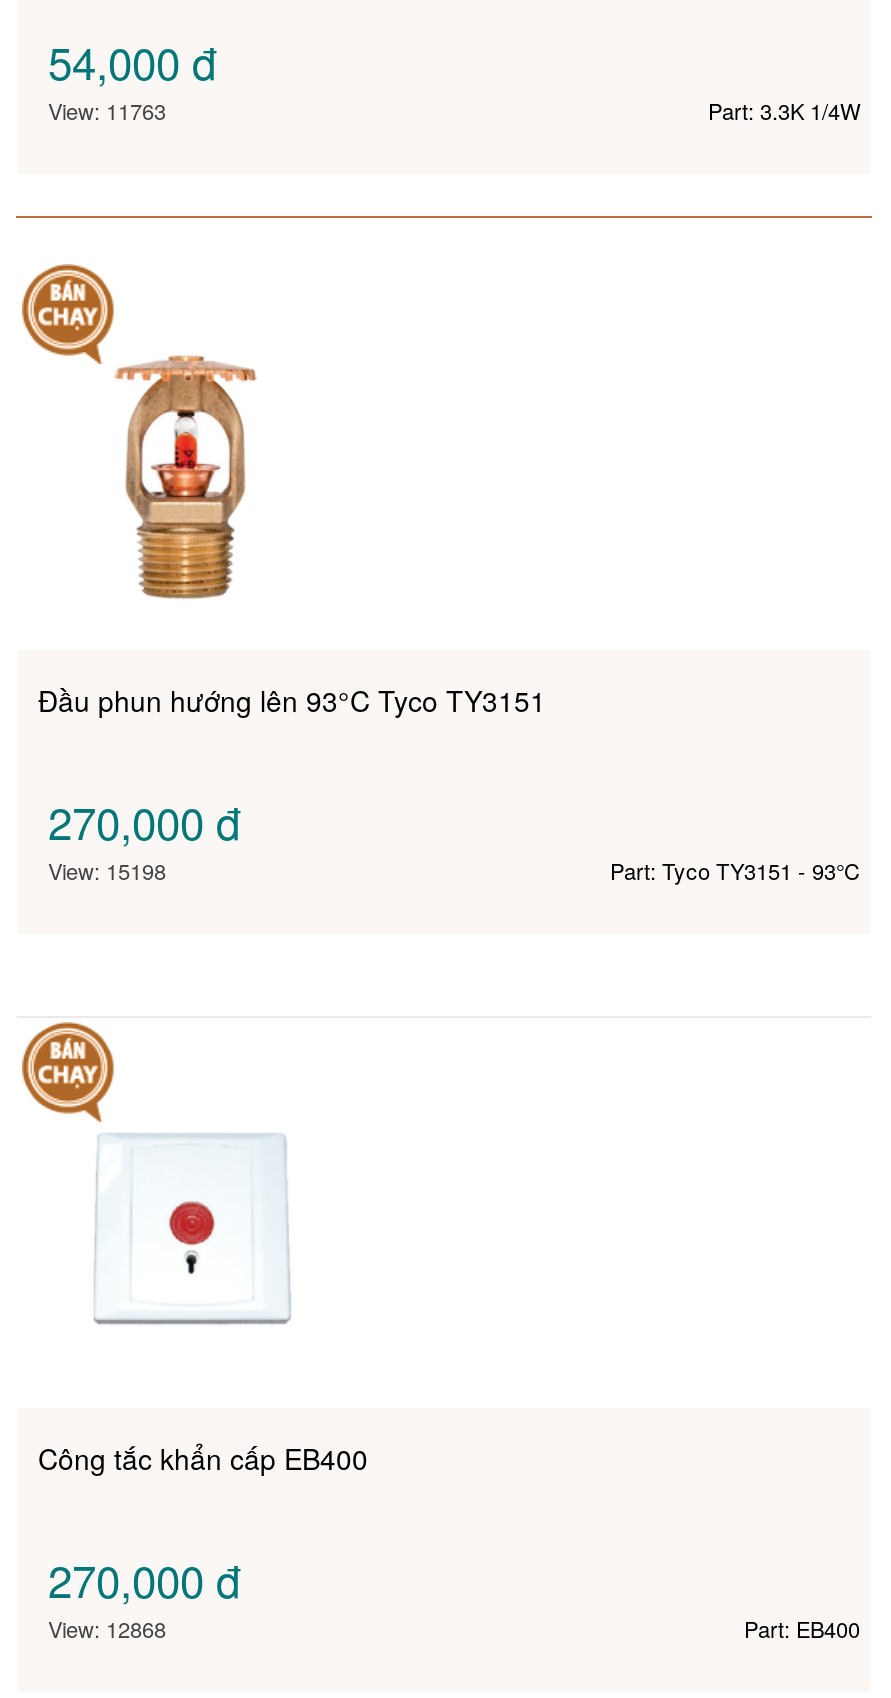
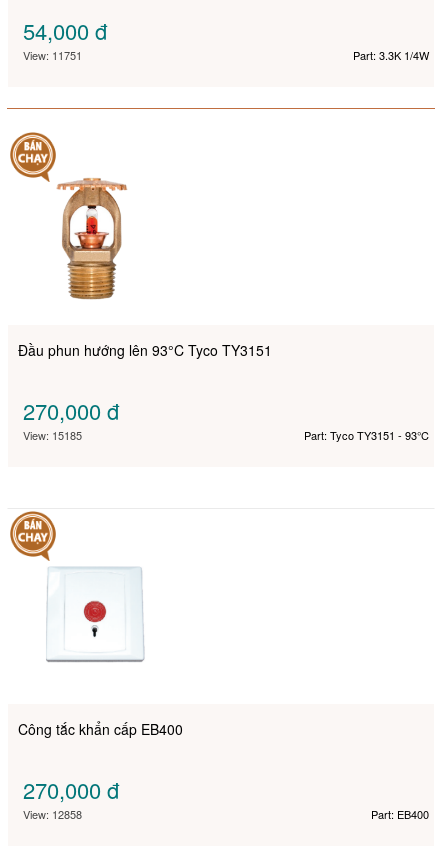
[48,94,166,126] View: 11763 -> [23,47,82,63] View: 11751
[48,854,166,886] View: 15198 -> [23,427,82,443] View: 15185
[48,1612,166,1644] View: 12868 -> [23,806,82,822] View: 12858

